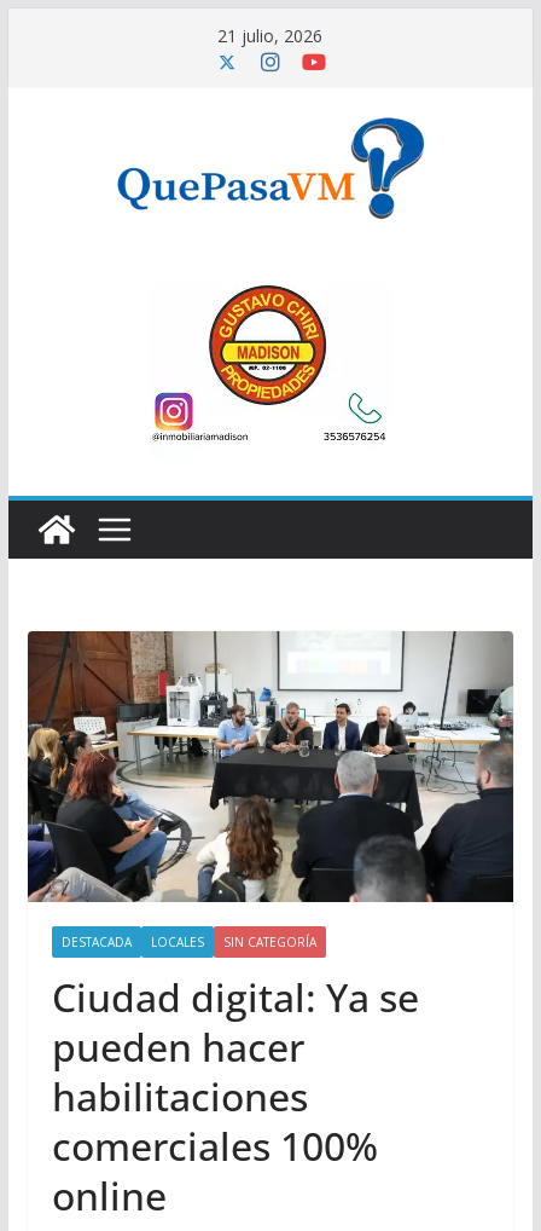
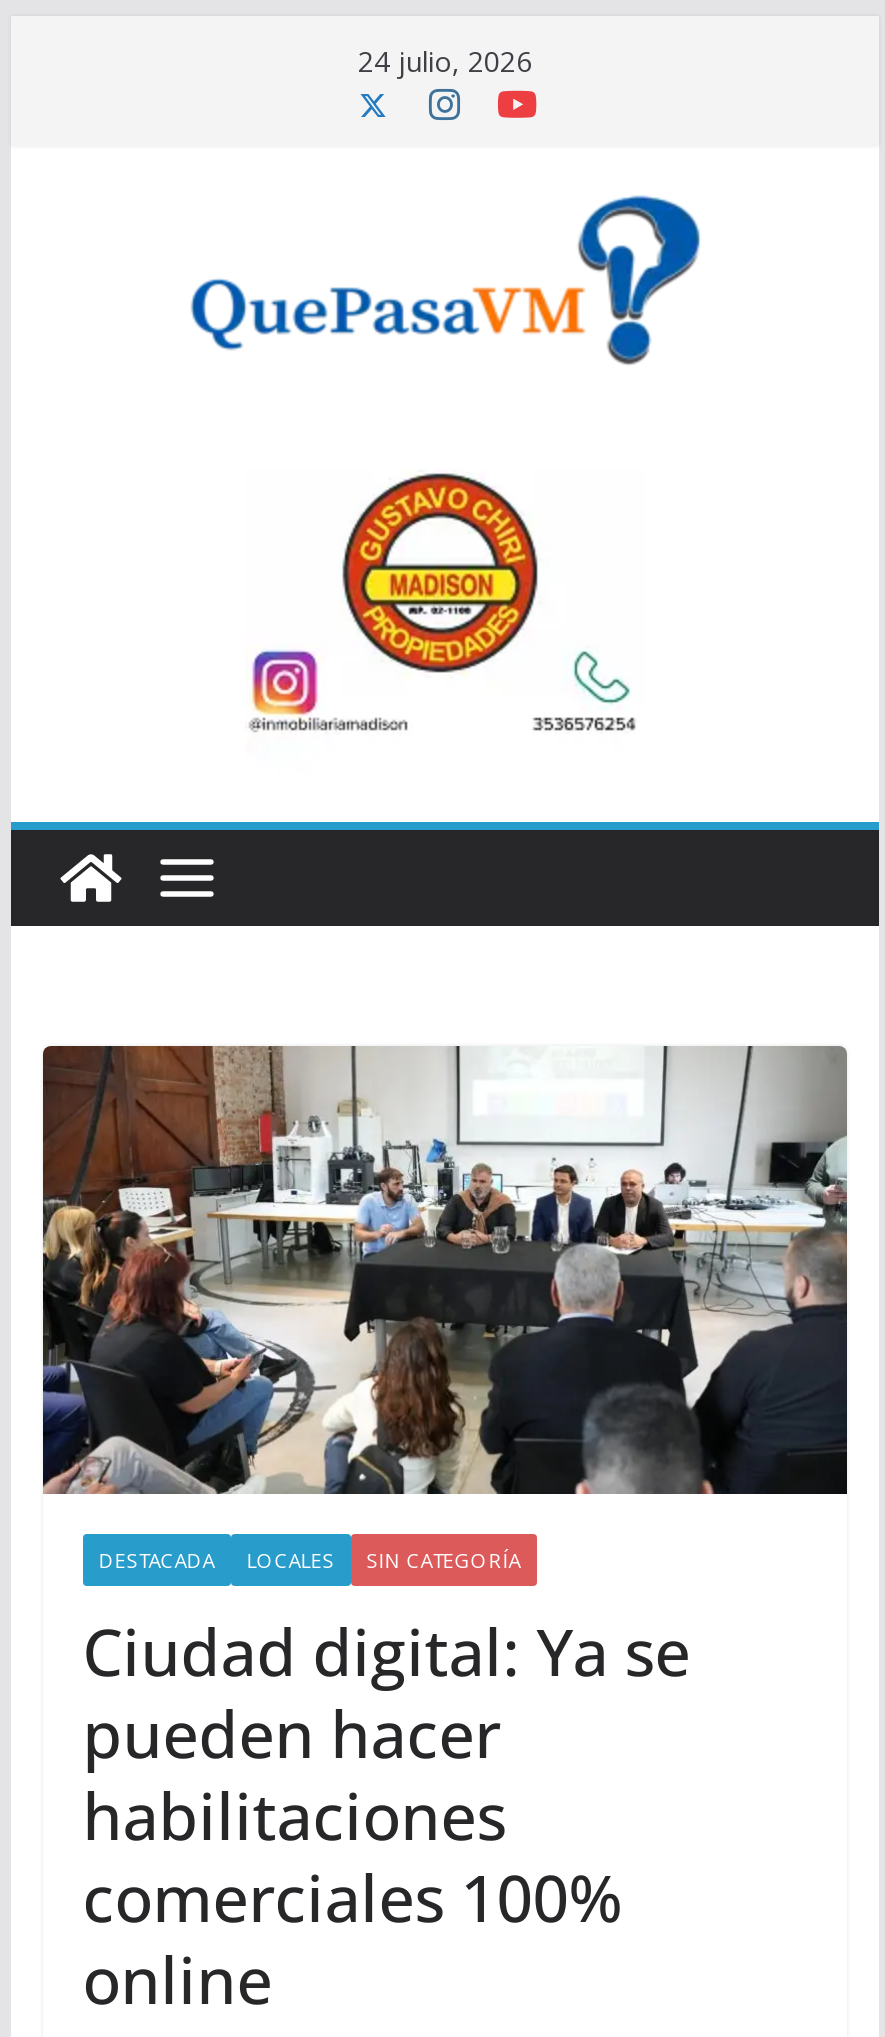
[218,24,323,47] 21 julio, 2026 -> [358,42,532,80] 24 julio, 2026

